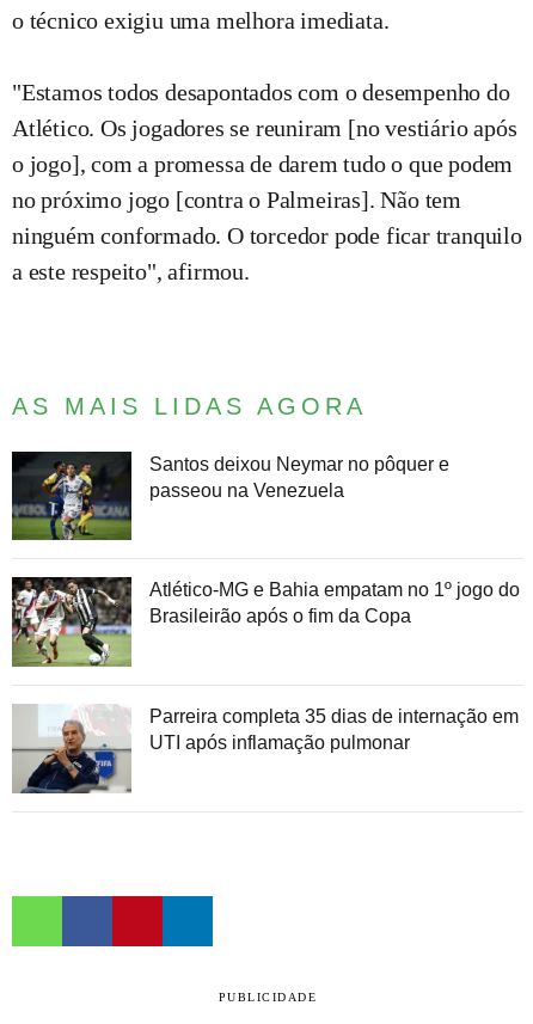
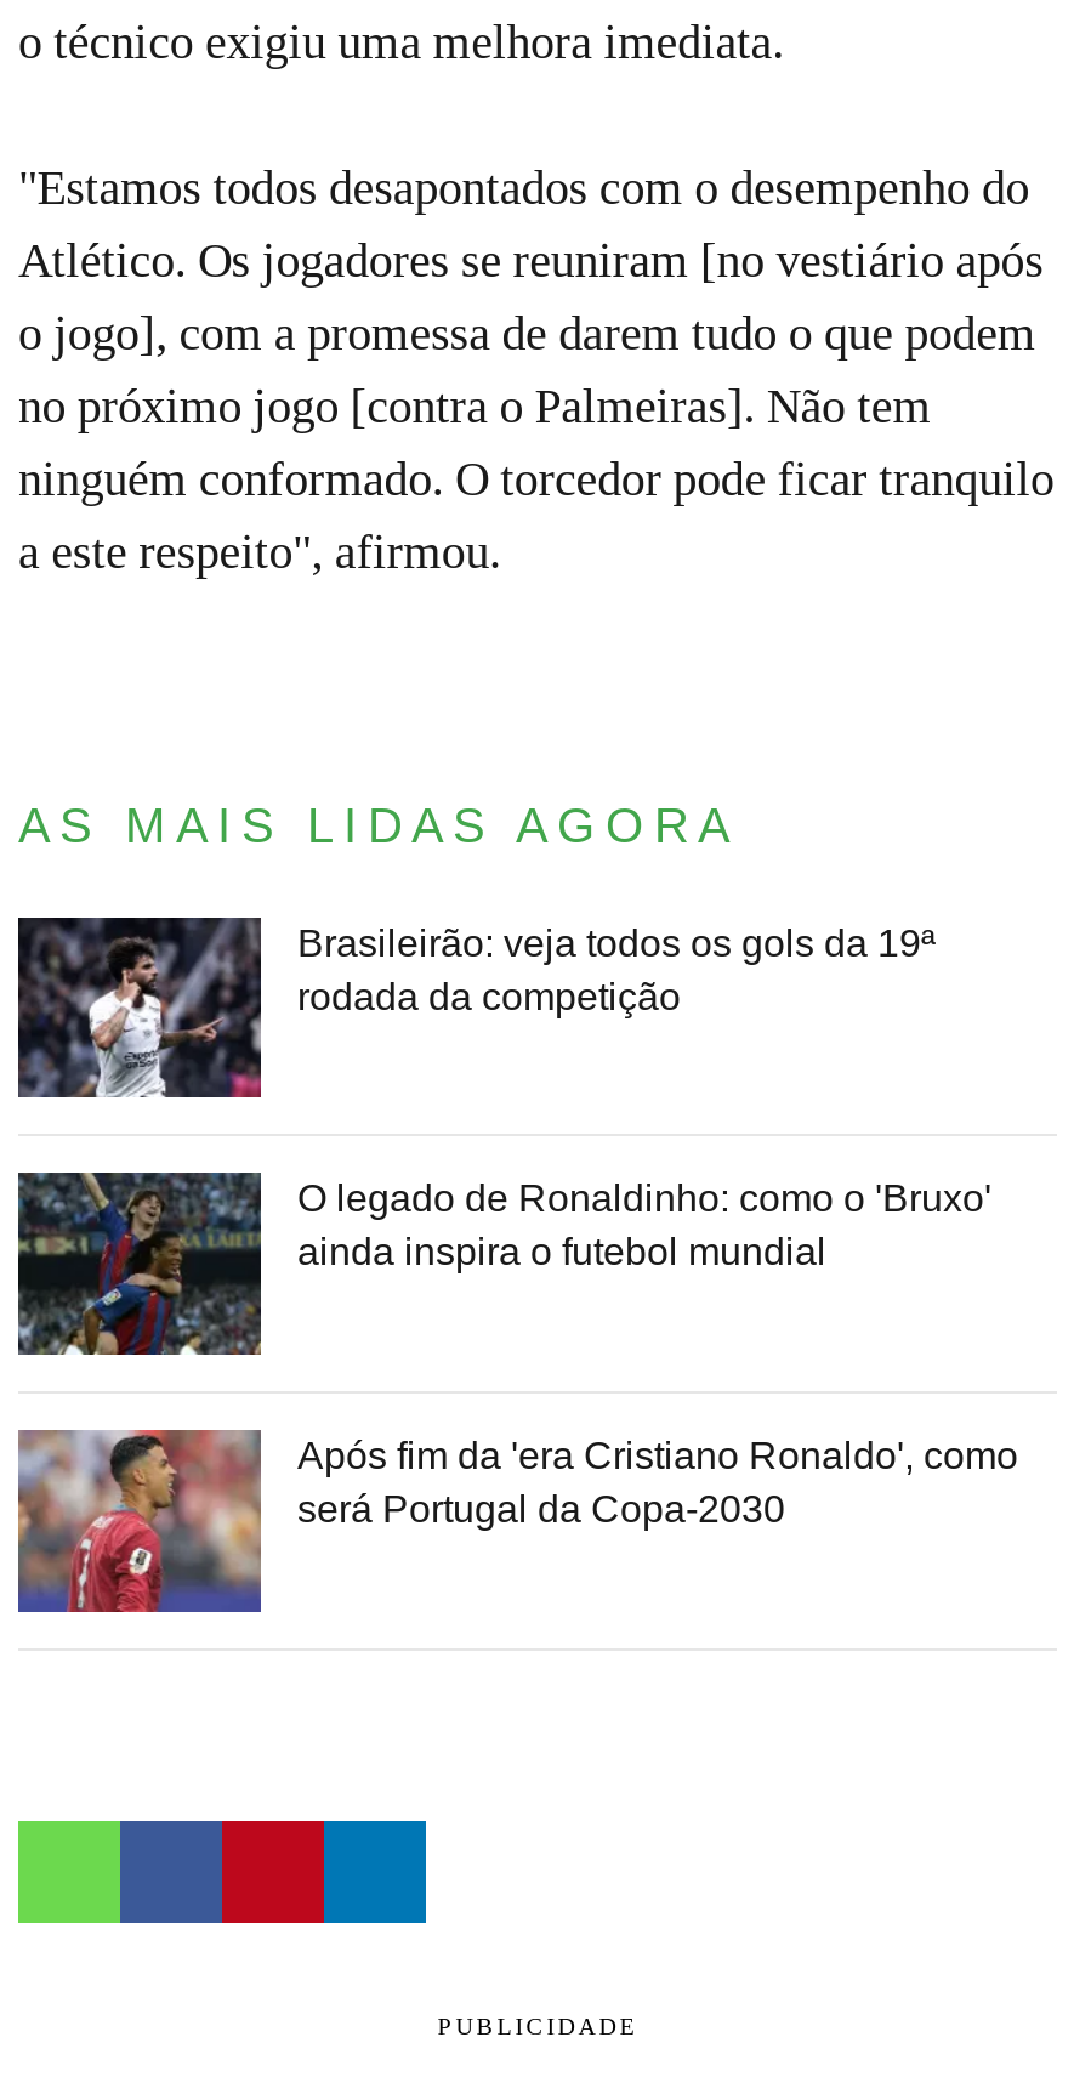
[12,452,449,541] [image] | Santos deixou Neymar no pôquer e | passeou na Venezuela -> [18,918,936,1097] [image] | Brasileirão: veja todos os gols da 19ª | rodada da competição
[11,577,520,668] [image] | Atlético-MG e Bahia empatam no 1º jogo do | Brasileirão após o fim da Copa -> [16,1170,991,1357] [image] | O legado de Ronaldinho: como o 'Bruxo' | ainda inspira o futebol mundial
[12,704,519,795] [image] | Parreira completa 35 dias de internação em | UTI após inflamação pulmonar -> [16,1428,1018,1615] [image] | Após fim da 'era Cristiano Ronaldo', como | será Portugal da Copa-2030

